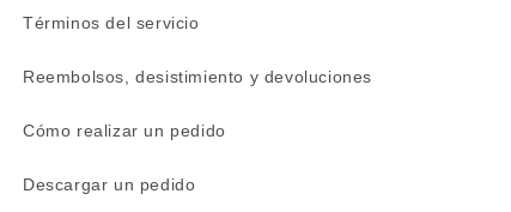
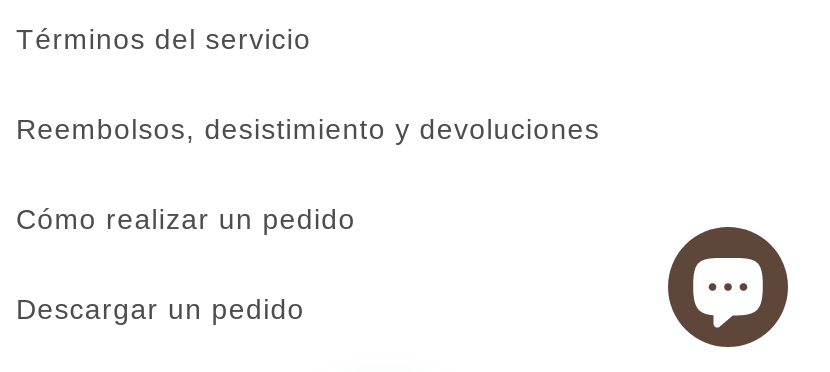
none -> [666,224,790,350] [image]

